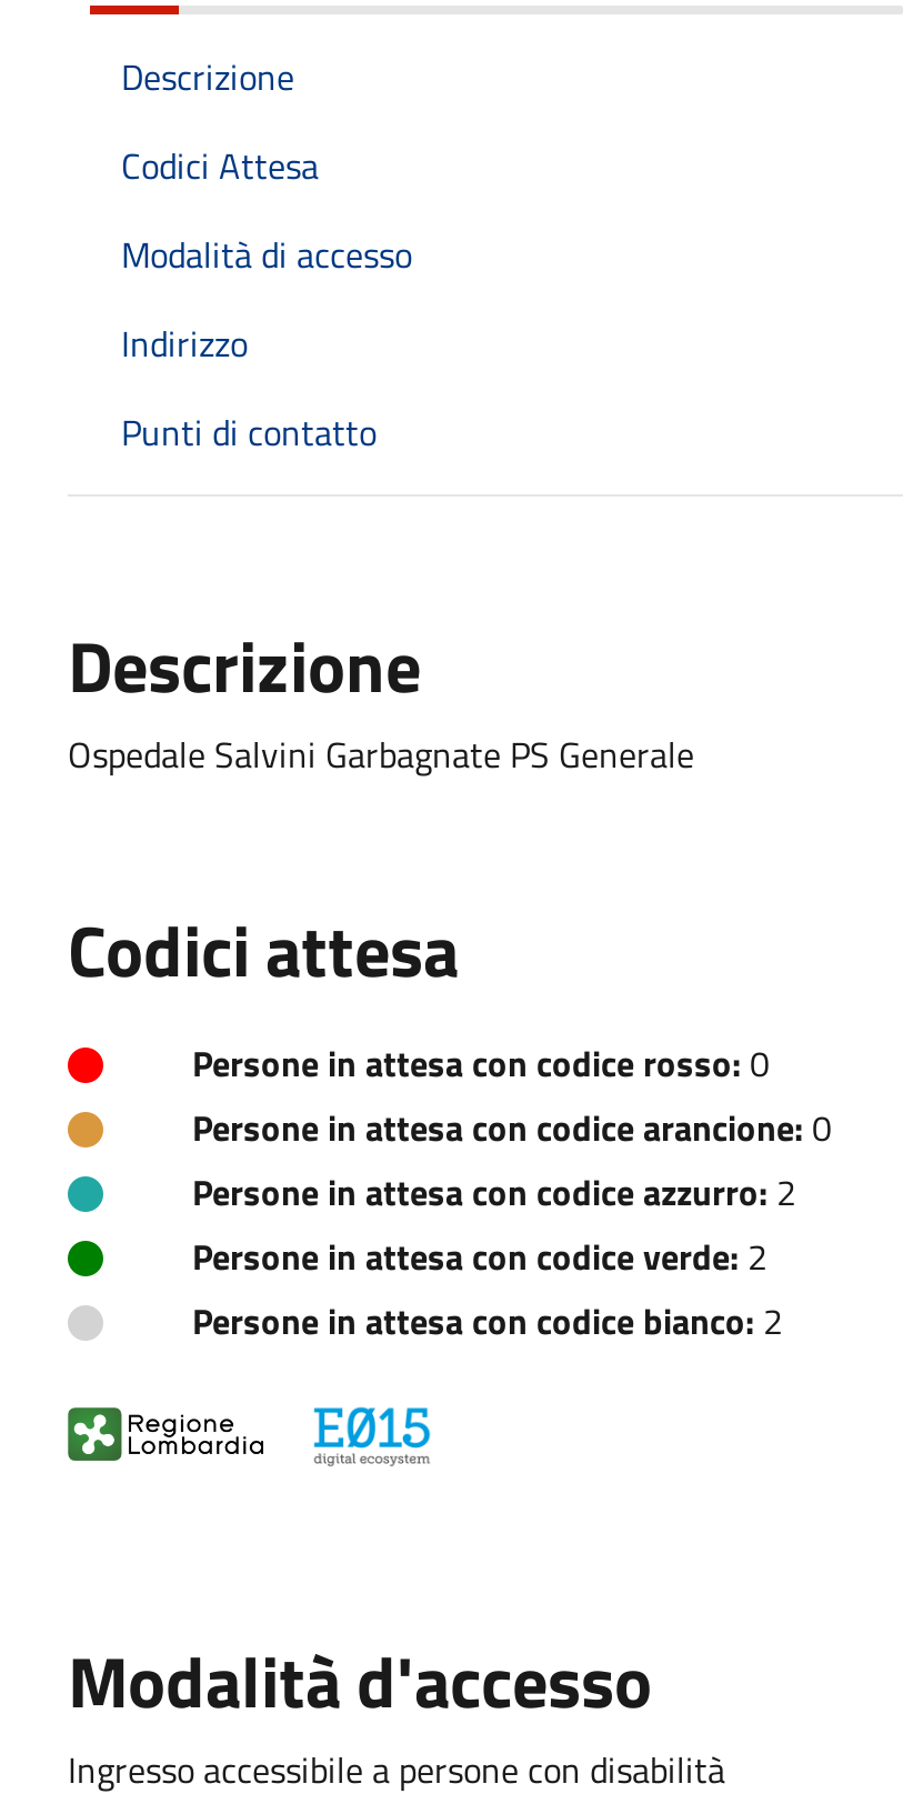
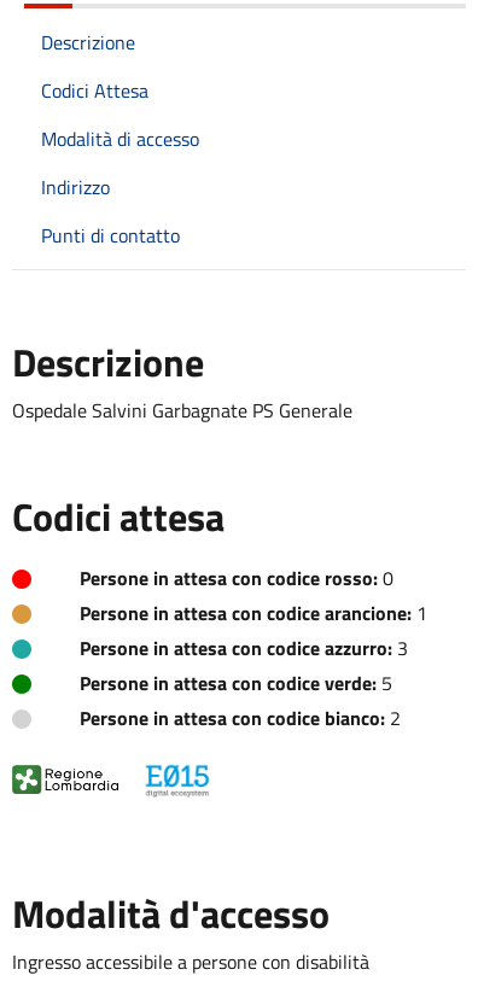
[192,1100,832,1153] Persone in attesa con codice arancione: 0 -> [80,598,427,627] Persone in attesa con codice arancione: 1
[192,1165,796,1218] Persone in attesa con codice azzurro: 2 -> [80,633,408,662] Persone in attesa con codice azzurro: 3
[192,1229,767,1282] Persone in attesa con codice verde: 2 -> [80,668,392,697] Persone in attesa con codice verde: 5

